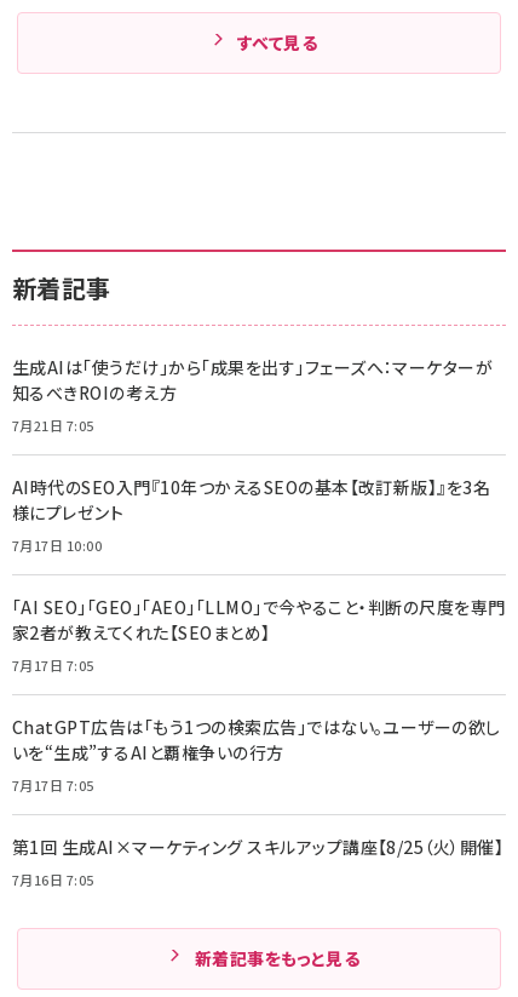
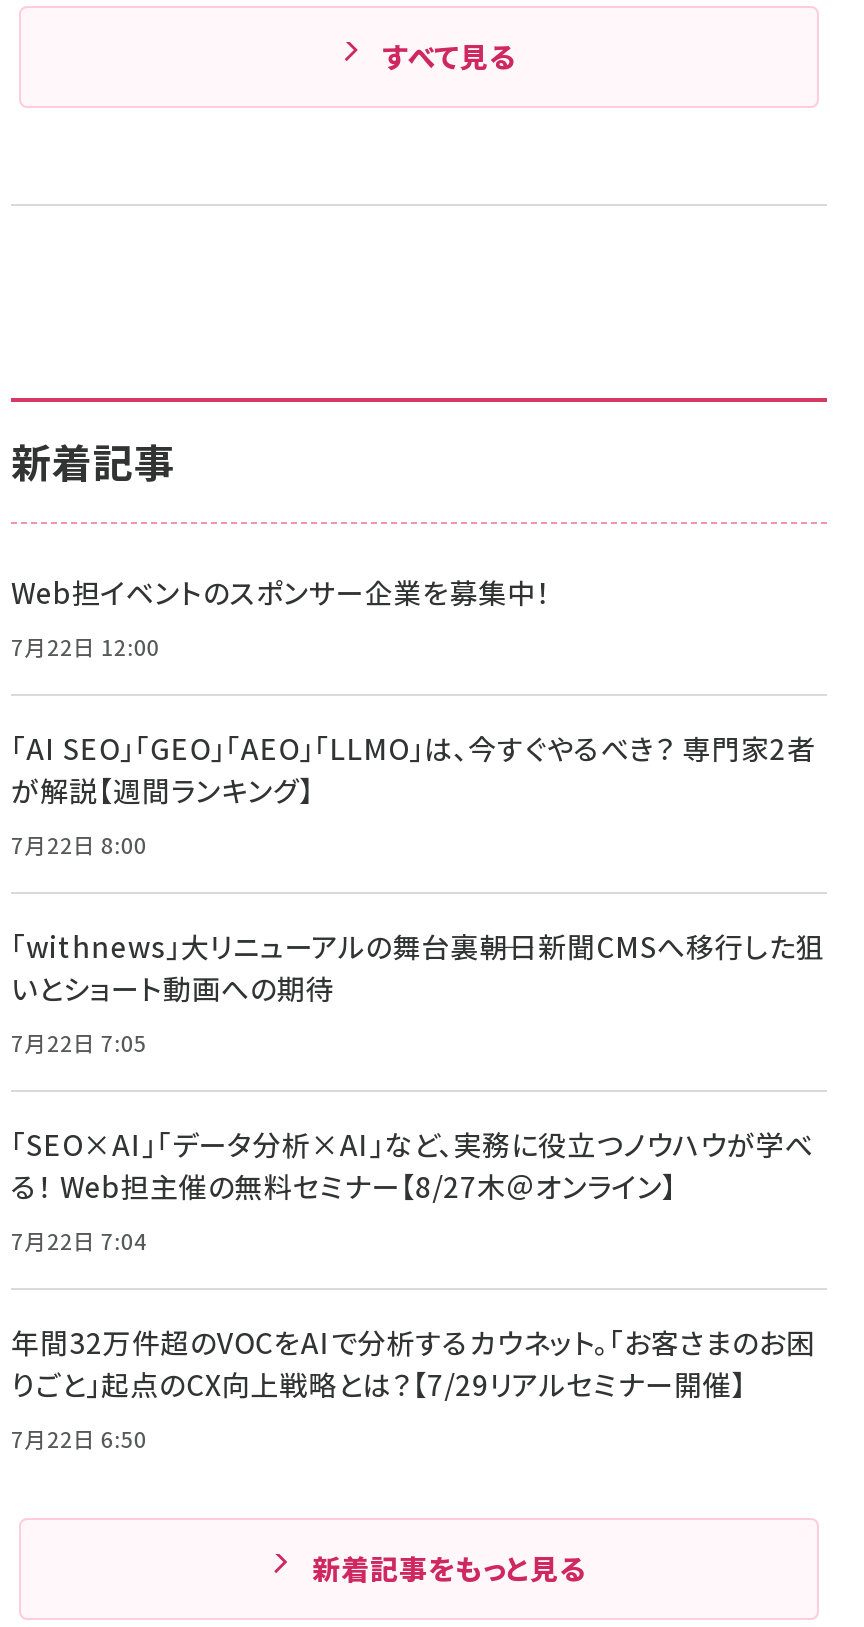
[12,355,493,435] 生成AIは「使うだけ」から「成果を出す」フェーズへ：マーケターが | 知るべきROIの考え方 | 7月21日 7:05 -> [11,571,551,661] Web担イベントのスポンサー企業を募集中！ | 7月22日 12:00
[12,475,491,554] AI時代のSEO入門『10年つかえるSEOの基本【改訂新版】』を3名 | 様にプレゼント | 7月17日 10:00 -> [11,727,815,859] 「AI SEO」「GEO」「AEO」「LLMO」は、今すぐやるべき？ 専門家2者 | が解説【週間ランキング】 | 7月22日 8:00
[12,594,506,674] 「AI SEO」「GEO」「AEO」「LLMO」で今やること・判断の尺度を専門 | 家2者が教えてくれた【SEOまとめ】 | 7月17日 7:05 -> [11,925,825,1057] 「withnews」大リニューアルの舞台裏――朝日新聞CMSへ移行した狙 | いとショート動画への期待 | 7月22日 7:05
[12,714,501,794] ChatGPT広告は「もう1つの検索広告」ではない。ユーザーの欲し | いを“生成”するAIと覇権争いの行方 | 7月17日 7:05 -> [11,1123,814,1255] 「SEO×AI」「データ分析×AI」など、実務に役立つノウハウが学べ | る！ Web担主催の無料セミナー【8/27木＠オンライン】 | 7月22日 7:04
[12,834,504,889] 第1回 生成AI×マーケティング スキルアップ講座【8/25（火）開催】 | 7月16日 7:05 -> [11,1321,815,1453] 年間32万件超のVOCをAIで分析するカウネット。「お客さまのお困 | りごと」起点のCX向上戦略とは？【7/29リアルセミナー開催】 | 7月22日 6:50

